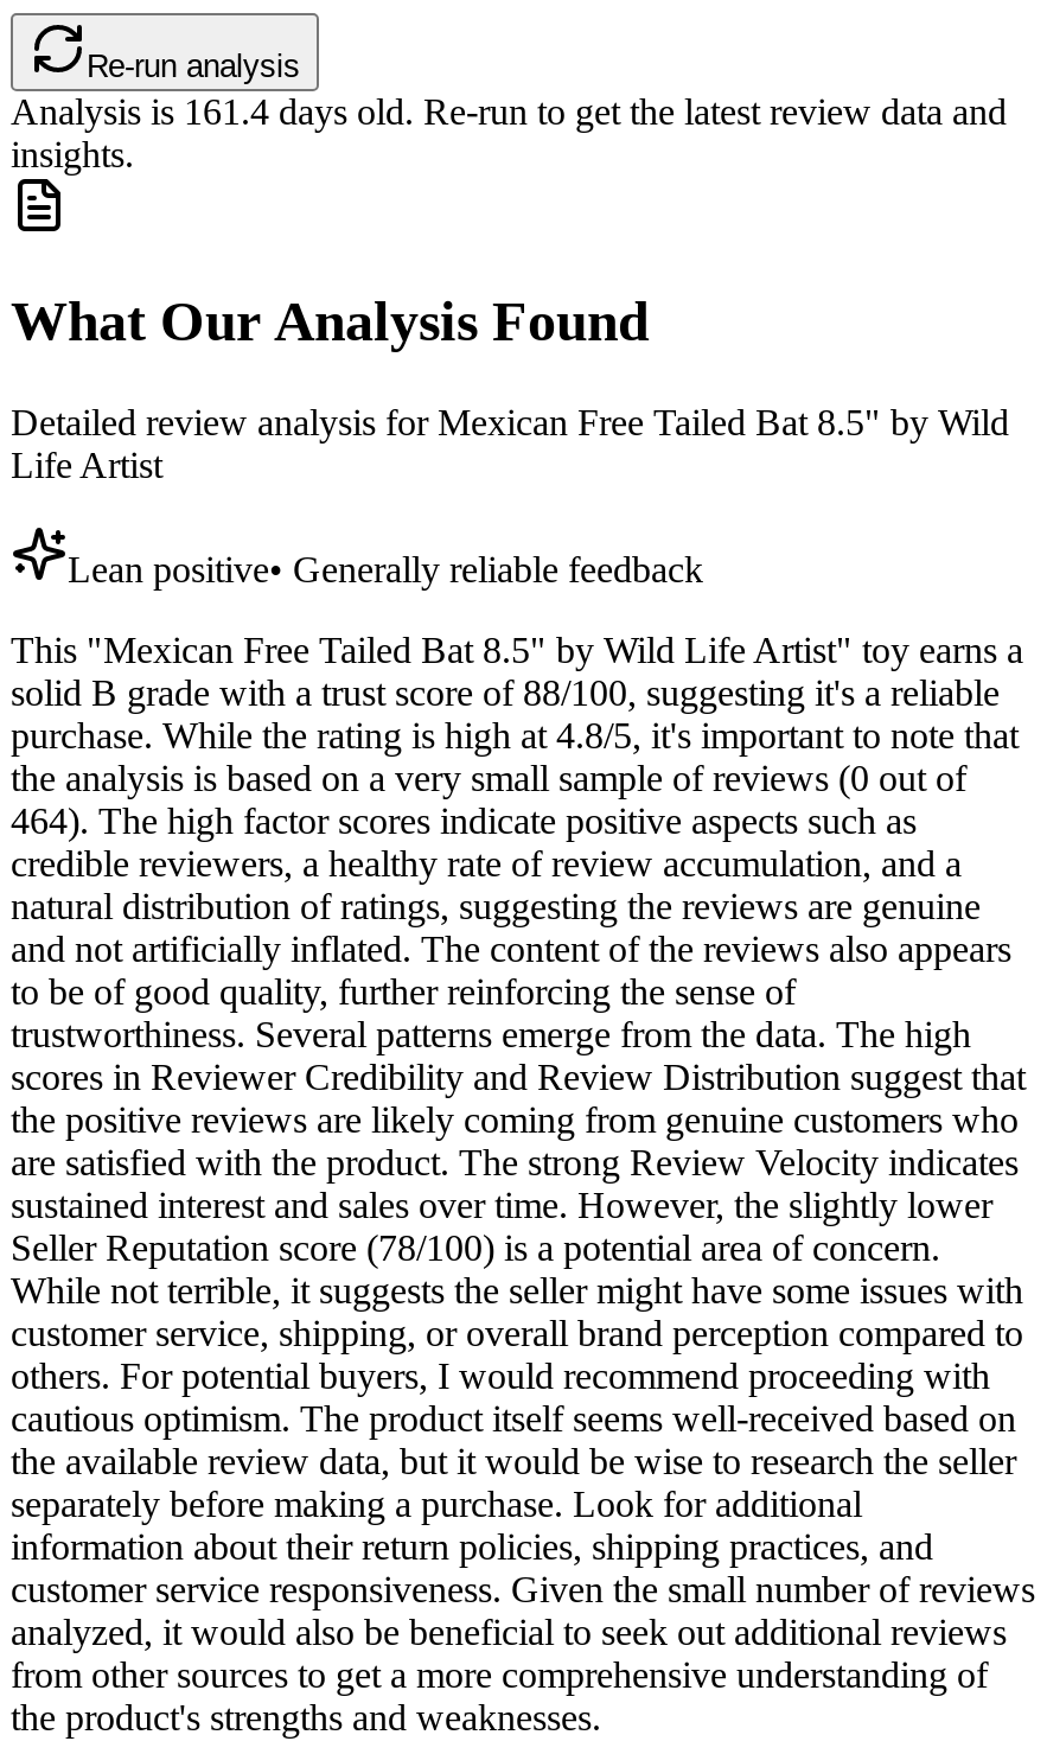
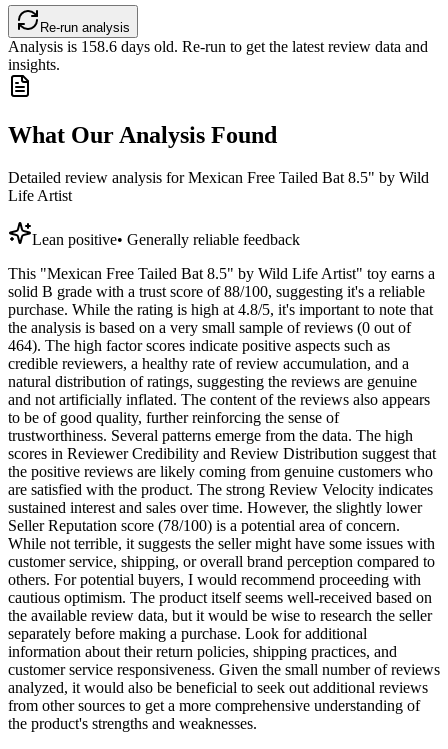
[11,92,1007,132] Analysis is161.4days old. Re-run to get the latest review data and -> [8,38,428,55] Analysis is158.6days old. Re-run to get the latest review data and

